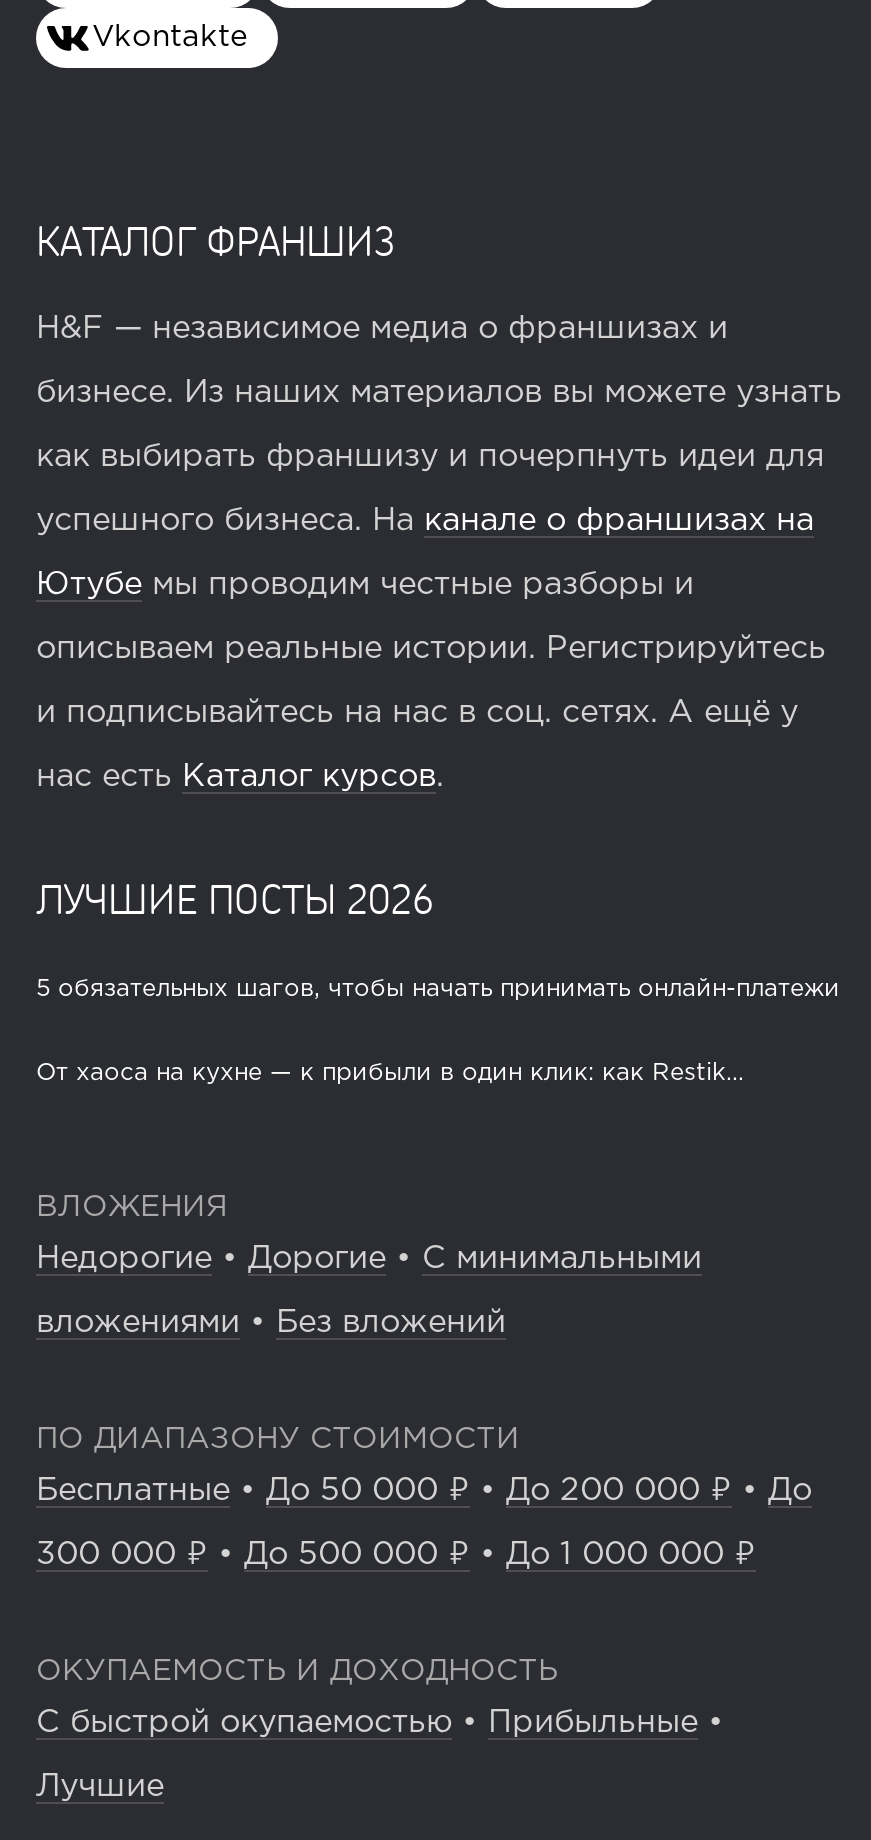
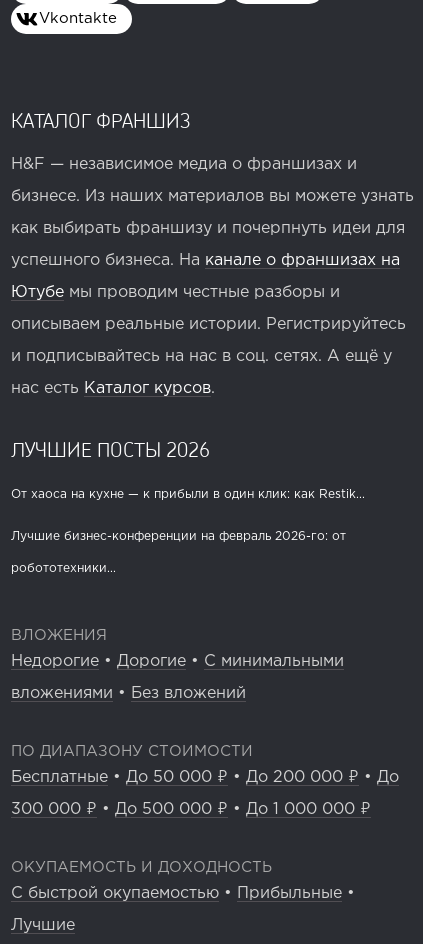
[36,978,840,1000] 5 обязательных шагов, чтобы начать принимать онлайн-платежи -> none
moved [36,1062,744,1084] -> [11,489,365,500]: От хаоса на кухне — к прибыли в один клик: как Restik...
none -> [11,531,346,574] Лучшие бизнес-конференции на февраль 2026-го: от | робототехники...

